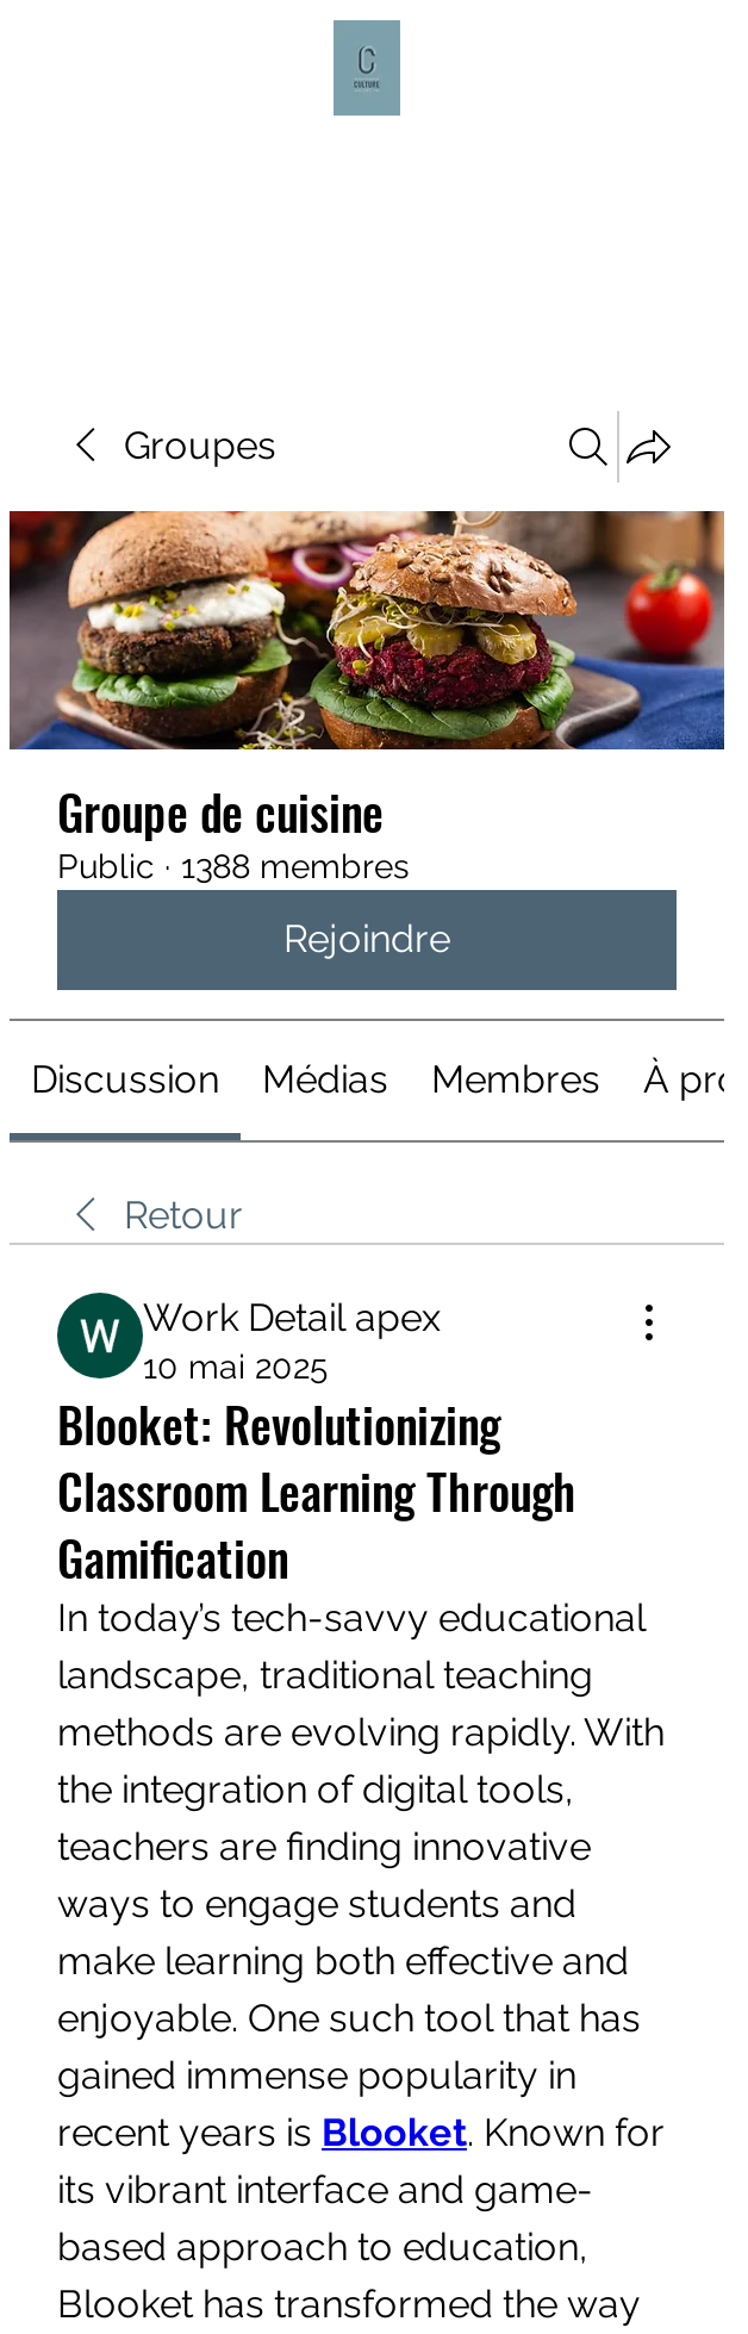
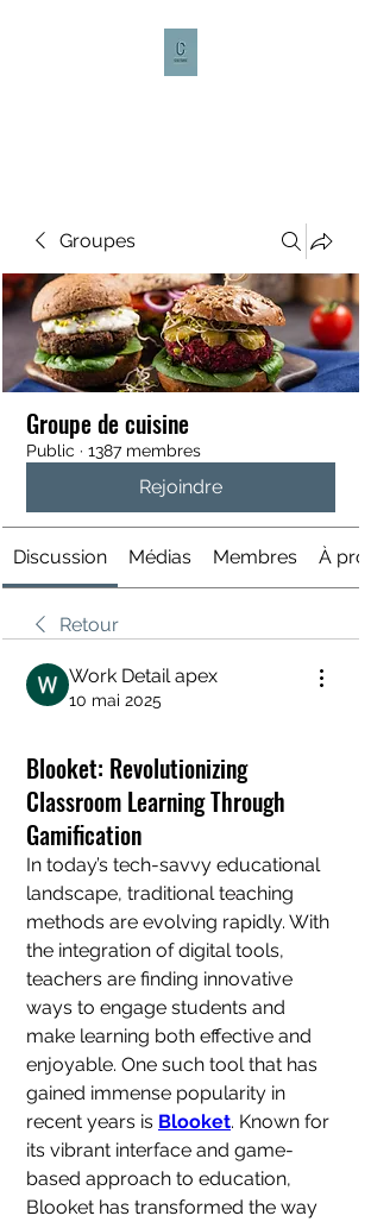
[57,846,410,885] Public · 1388 membres -> [26,441,201,460] Public · 1387 membres

